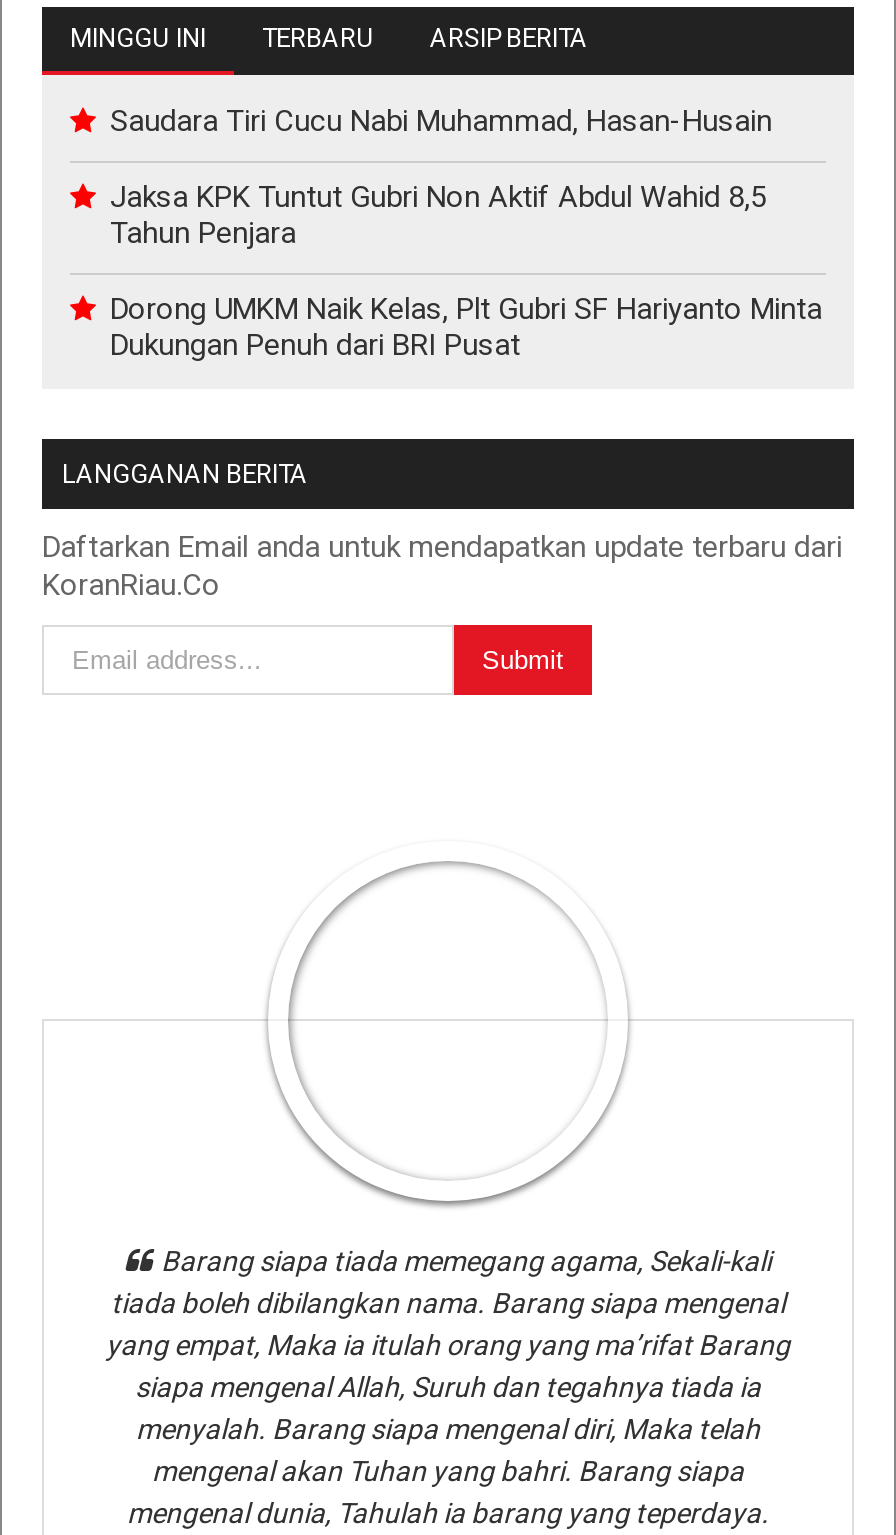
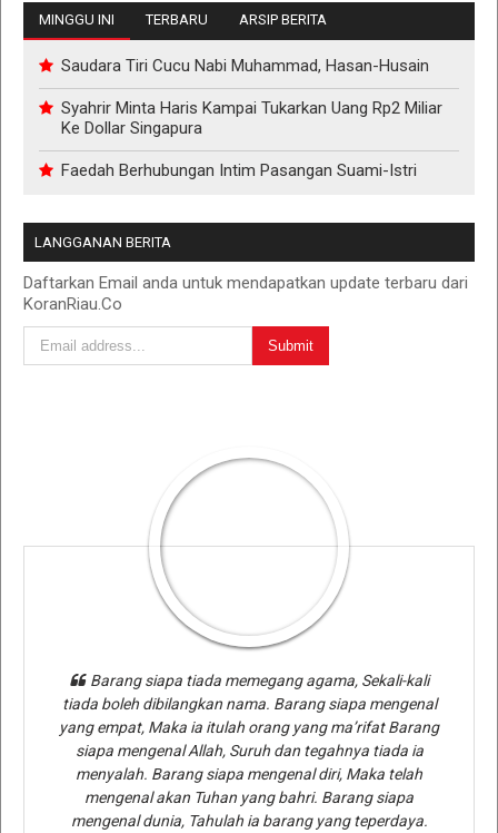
[110,179,766,251] Jaksa KPK Tuntut Gubri Non Aktif Abdul Wahid 8,5 | Tahun Penjara -> [61,98,442,138] Syahrir Minta Haris Kampai Tukarkan Uang Rp2 Miliar | Ke Dollar Singapura
[110,291,822,363] Dorong UMKM Naik Kelas, Plt Gubri SF Hariyanto Minta | Dukungan Penuh dari BRI Pusat -> [61,160,417,180] Faedah Berhubungan Intim Pasangan Suami-Istri

